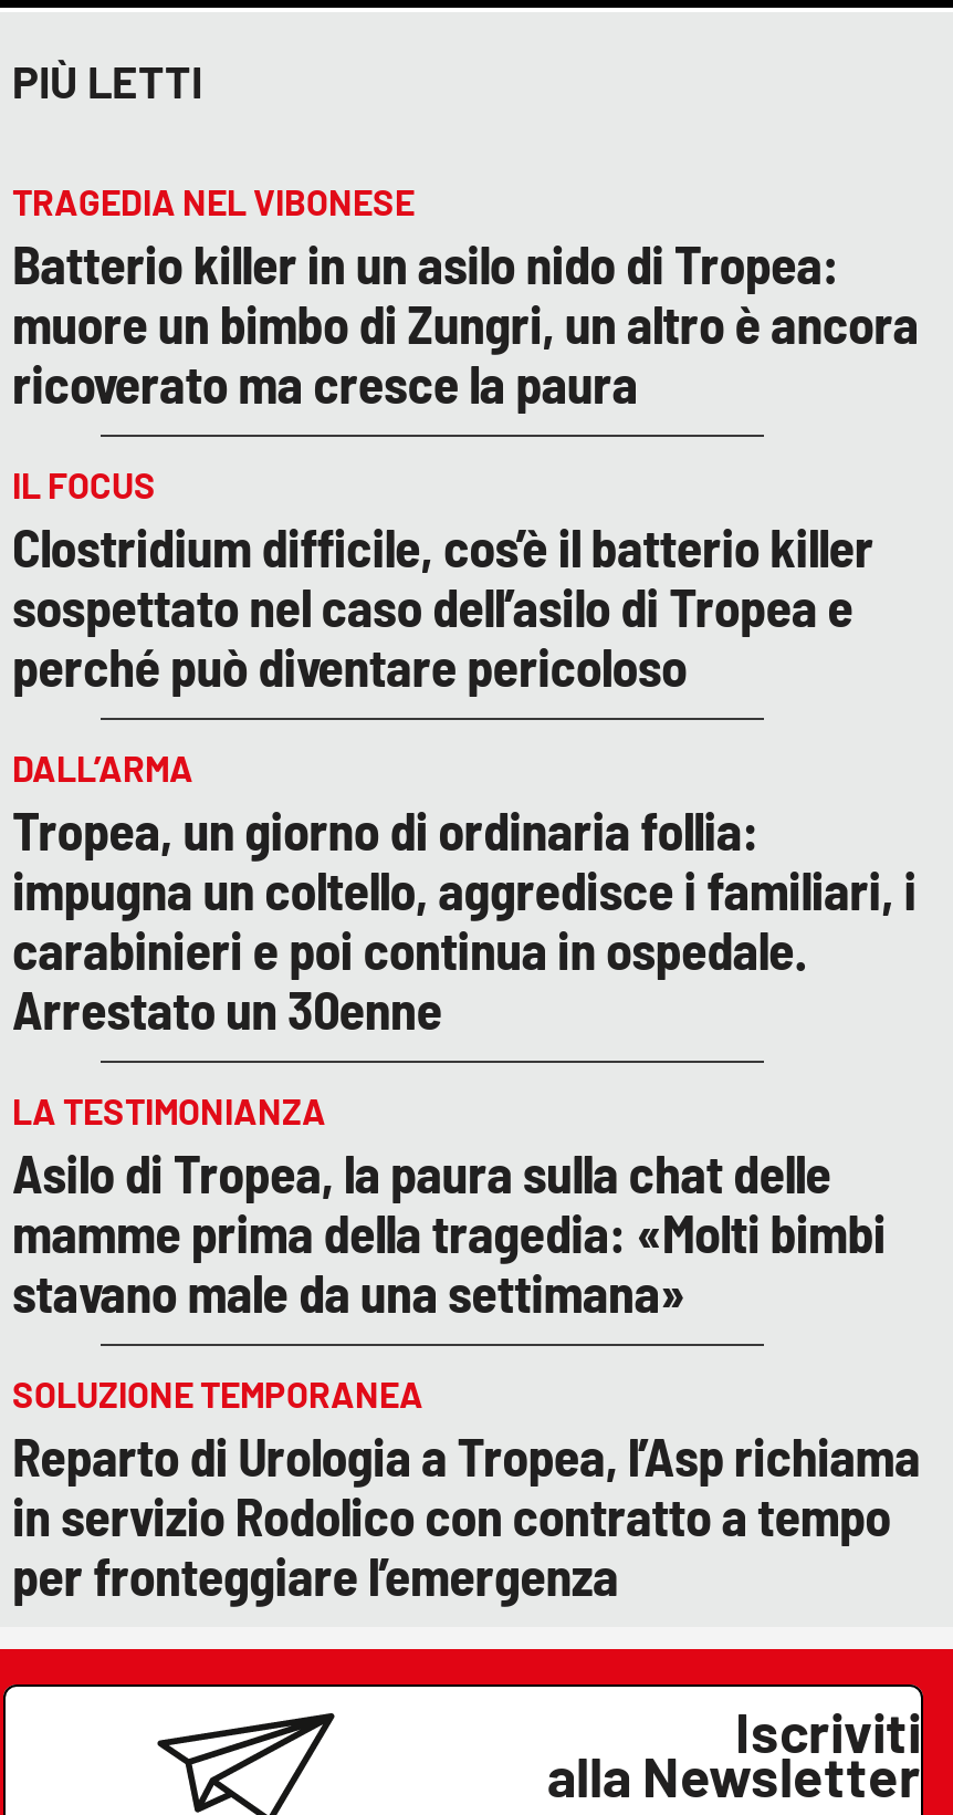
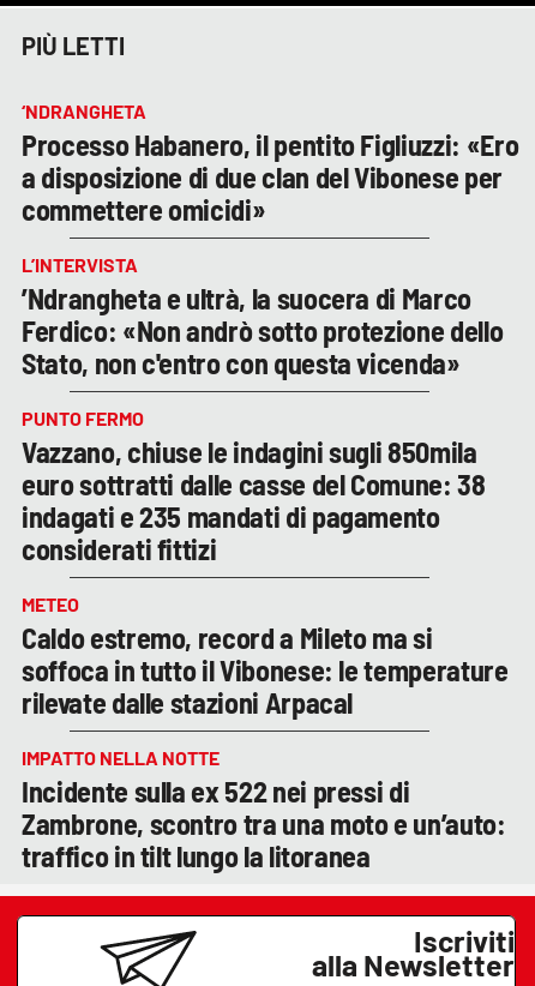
[12,179,919,414] TRAGEDIA NEL VIBONESE | Batterio killer in un asilo nido di Tropea: | muore un bimbo di Zungri, un altro è ancora | ricoverato ma cresce la paura -> [22,99,518,226] ‘NDRANGHETA | Processo Habanero, il pentito Figliuzzi: «Ero | a disposizione di due clan del Vibonese per | commettere omicidi»
[12,463,874,697] IL FOCUS | Clostridium difficile, cos’è il batterio killer | sospettato nel caso dell’asilo di Tropea e | perché può diventare pericoloso -> [22,253,503,380] L’INTERVISTA | ’Ndrangheta e ultrà, la suocera di Marco | Ferdico: «Non andrò sotto protezione dello | Stato, non c'entro con questa vicenda»
[12,746,916,1040] DALL’ARMA | Tropea, un giorno di ordinaria follia: | impugna un coltello, aggredisce i familiari, i | carabinieri e poi continua in ospedale. | Arrestato un 30enne -> [22,406,485,566] PUNTO FERMO | Vazzano, chiuse le indagini sugli 850mila | euro sottratti dalle casse del Comune: 38 | indagati e 235 mandati di pagamento | considerati fittizi
[12,1089,886,1323] LA TESTIMONIANZA | Asilo di Tropea, la paura sulla chat delle | mamme prima della tragedia: «Molti bimbi | stavano male da una settimana» -> [22,592,508,719] METEO | Caldo estremo, record a Mileto ma si | soffoca in tutto il Vibonese: le temperature | rilevate dalle stazioni Arpacal
[12,1372,920,1606] SOLUZIONE TEMPORANEA | Reparto di Urologia a Tropea, l’Asp richiama | in servizio Rodolico con contratto a tempo | per fronteggiare l’emergenza -> [22,746,506,873] IMPATTO NELLA NOTTE | Incidente sulla ex 522 nei pressi di | Zambrone, scontro tra una moto e un’auto: | traffico in tilt lungo la litoranea

